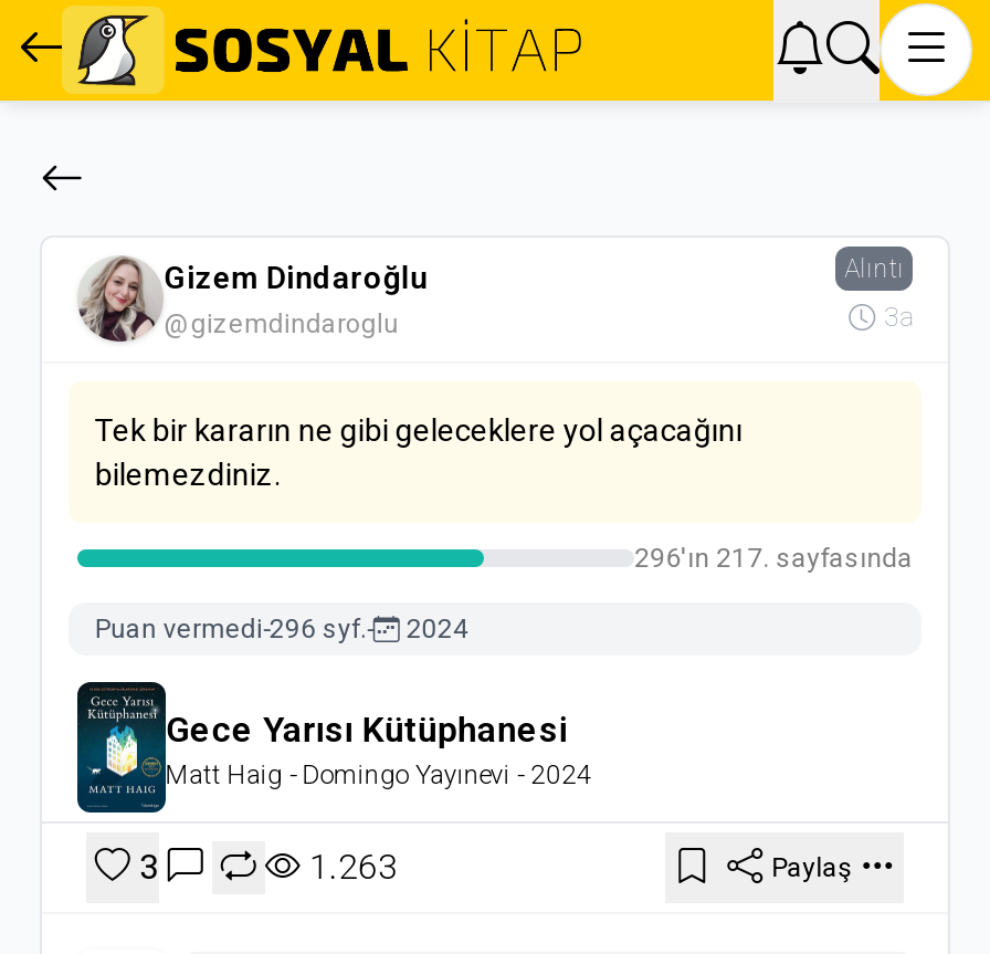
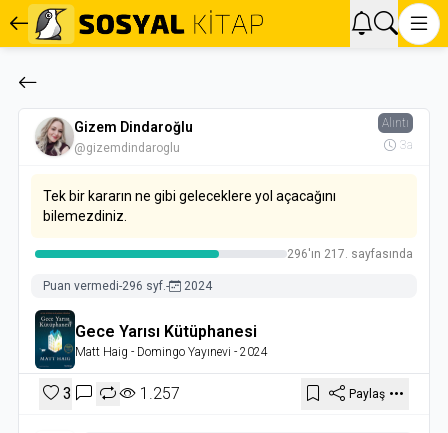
[300,846,398,888] 1.263 -> [136,384,180,403] 1.257

